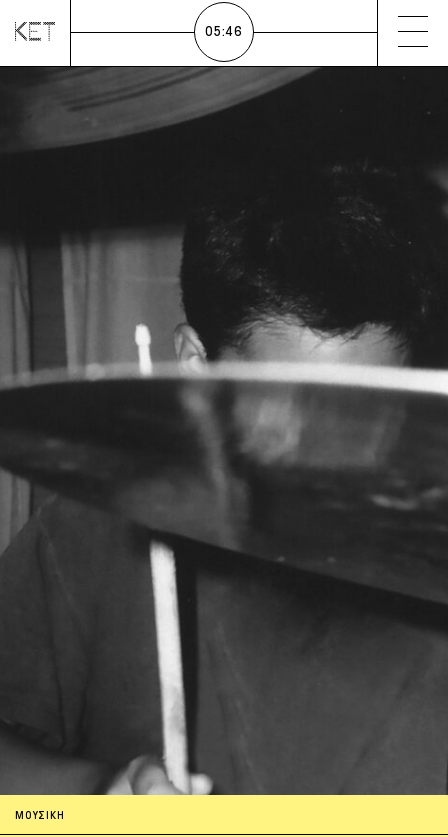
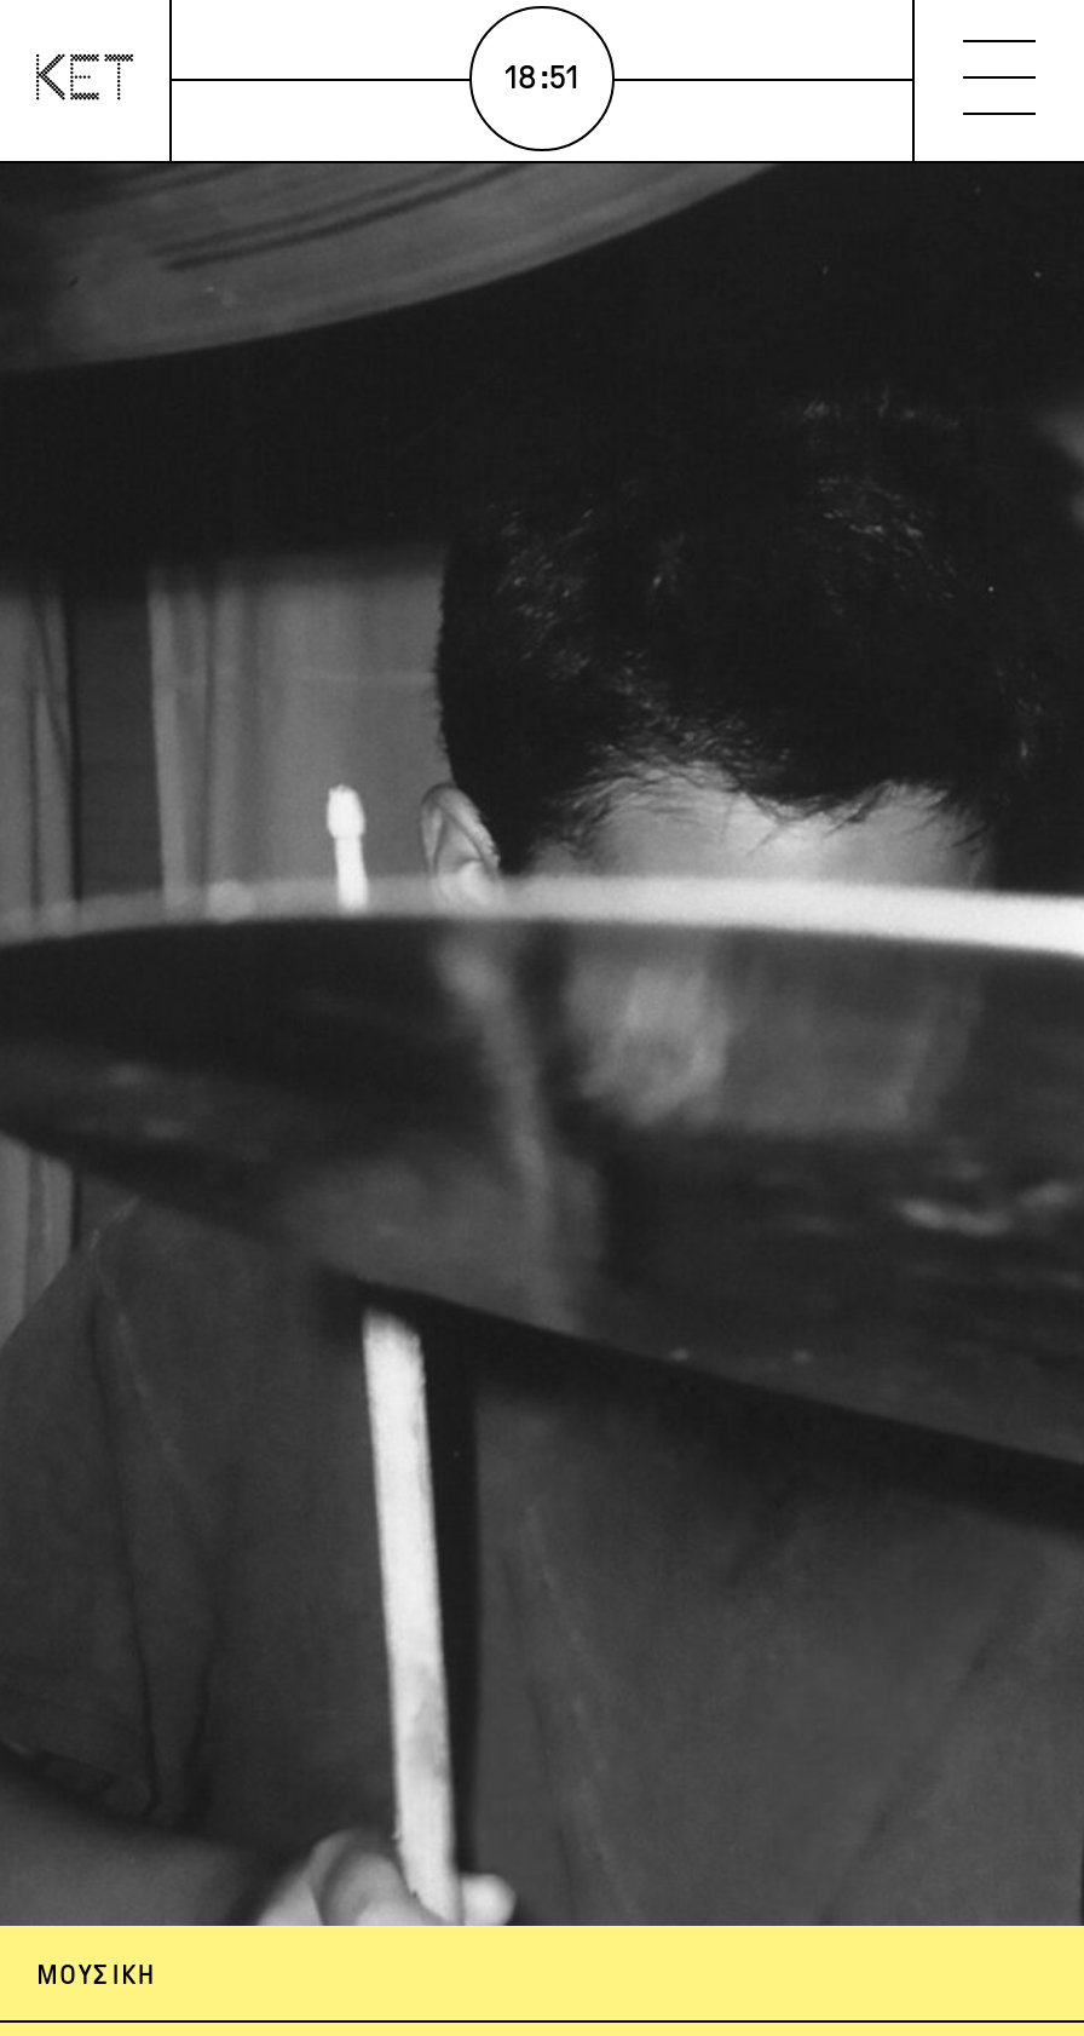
[205,24,243,39] 05: 46 -> [504,59,580,96] 18 51

